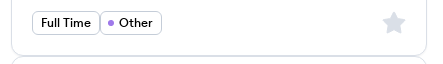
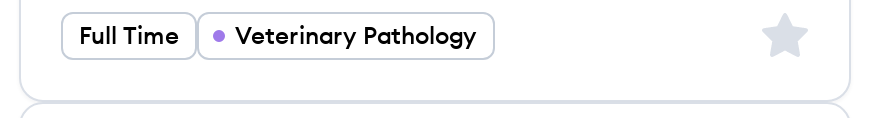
[119,15,153,30] Other -> [235,20,477,50] Veterinary Pathology

